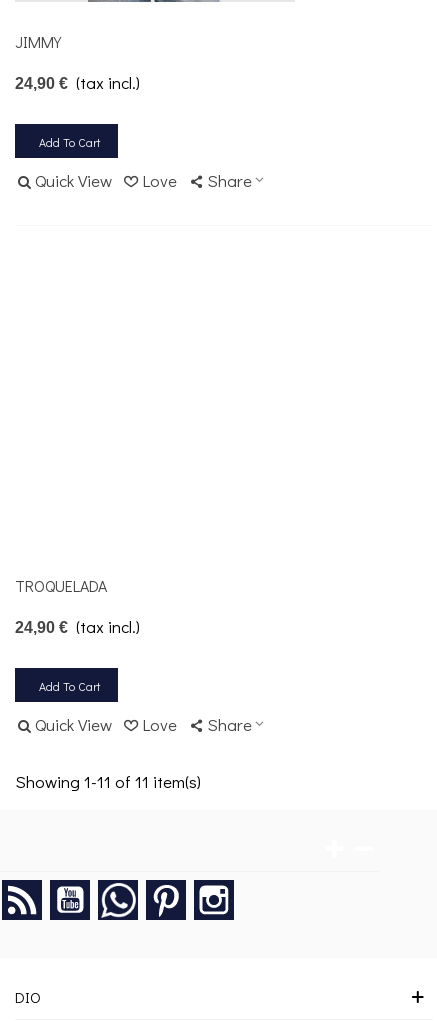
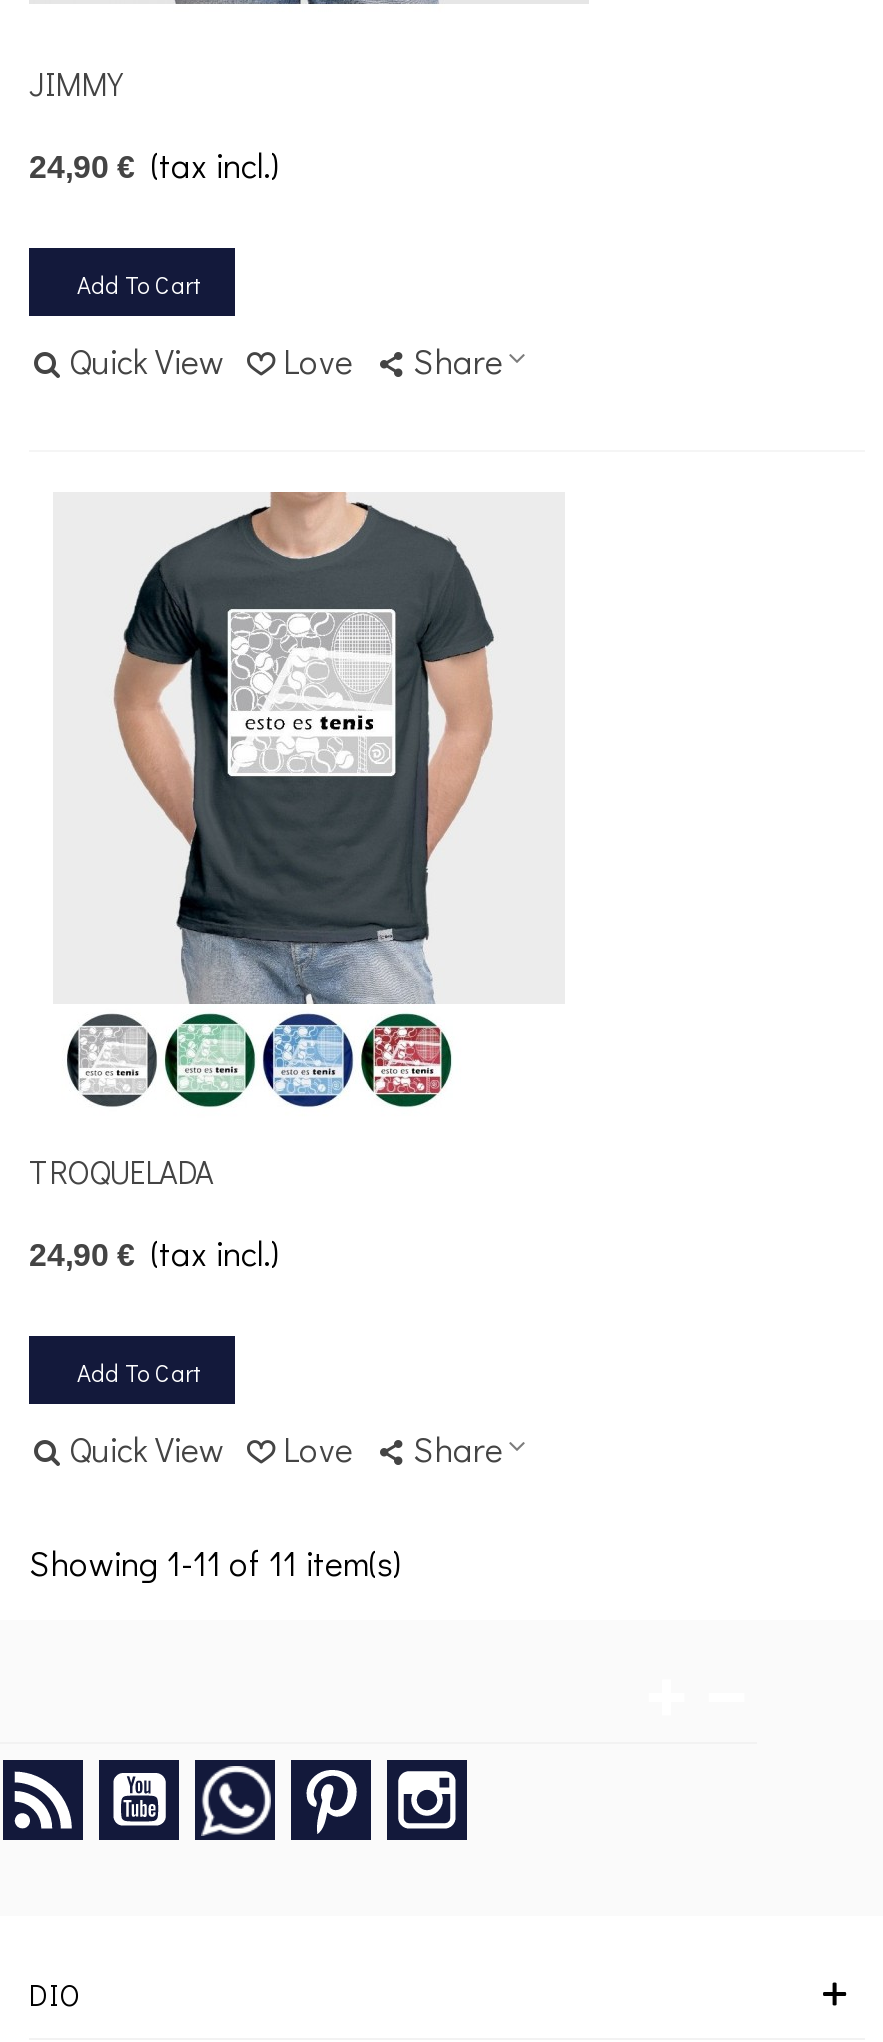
none -> [65,490,497,1110] [image]

